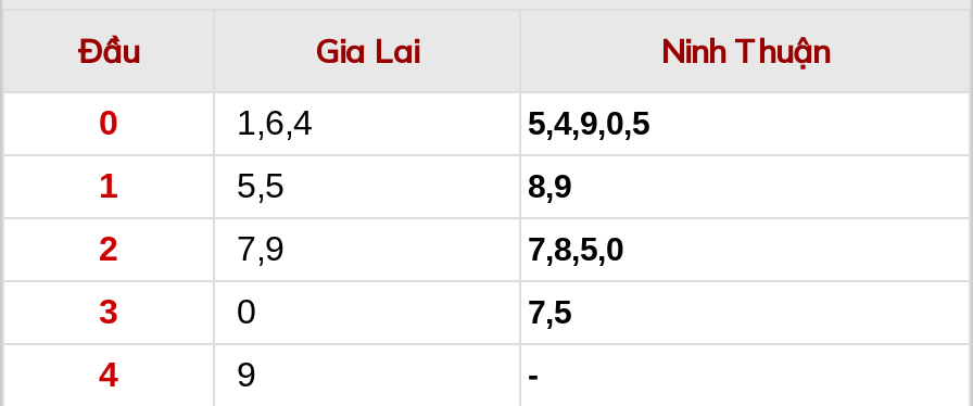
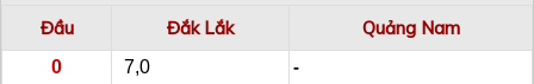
[315,30,830,71] Gia Lai | Ninh Thuận -> [167,16,460,39] Đắk Lắk | Quảng Nam
[99,104,649,393] 1,6,4 | 5,4,9,0,5 | 1 | 5,5 | 8,9 | 2 | 7,9 | 7,8,5,0 | 3 | 0 | 7,5 | 4 | 9 -> [124,57,150,77] 7,0

